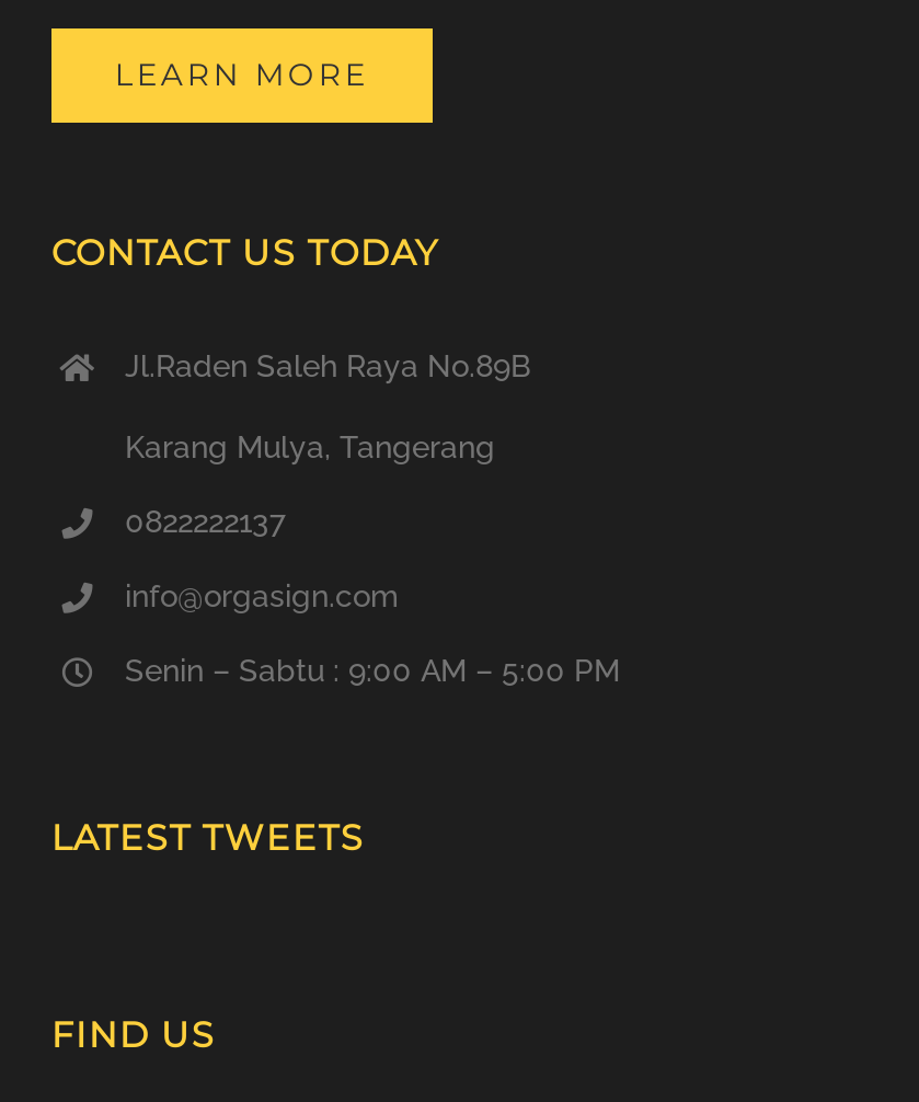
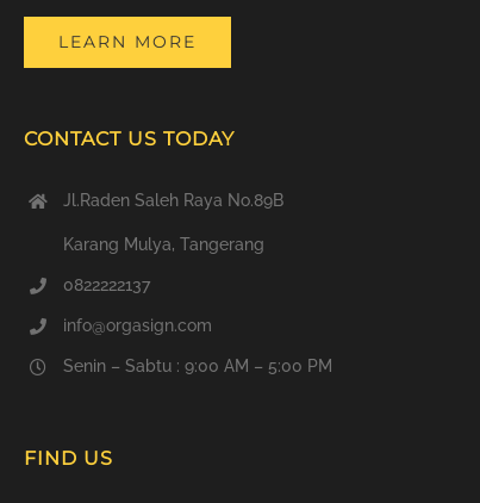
[51,818,365,859] LATEST TWEETS -> none

